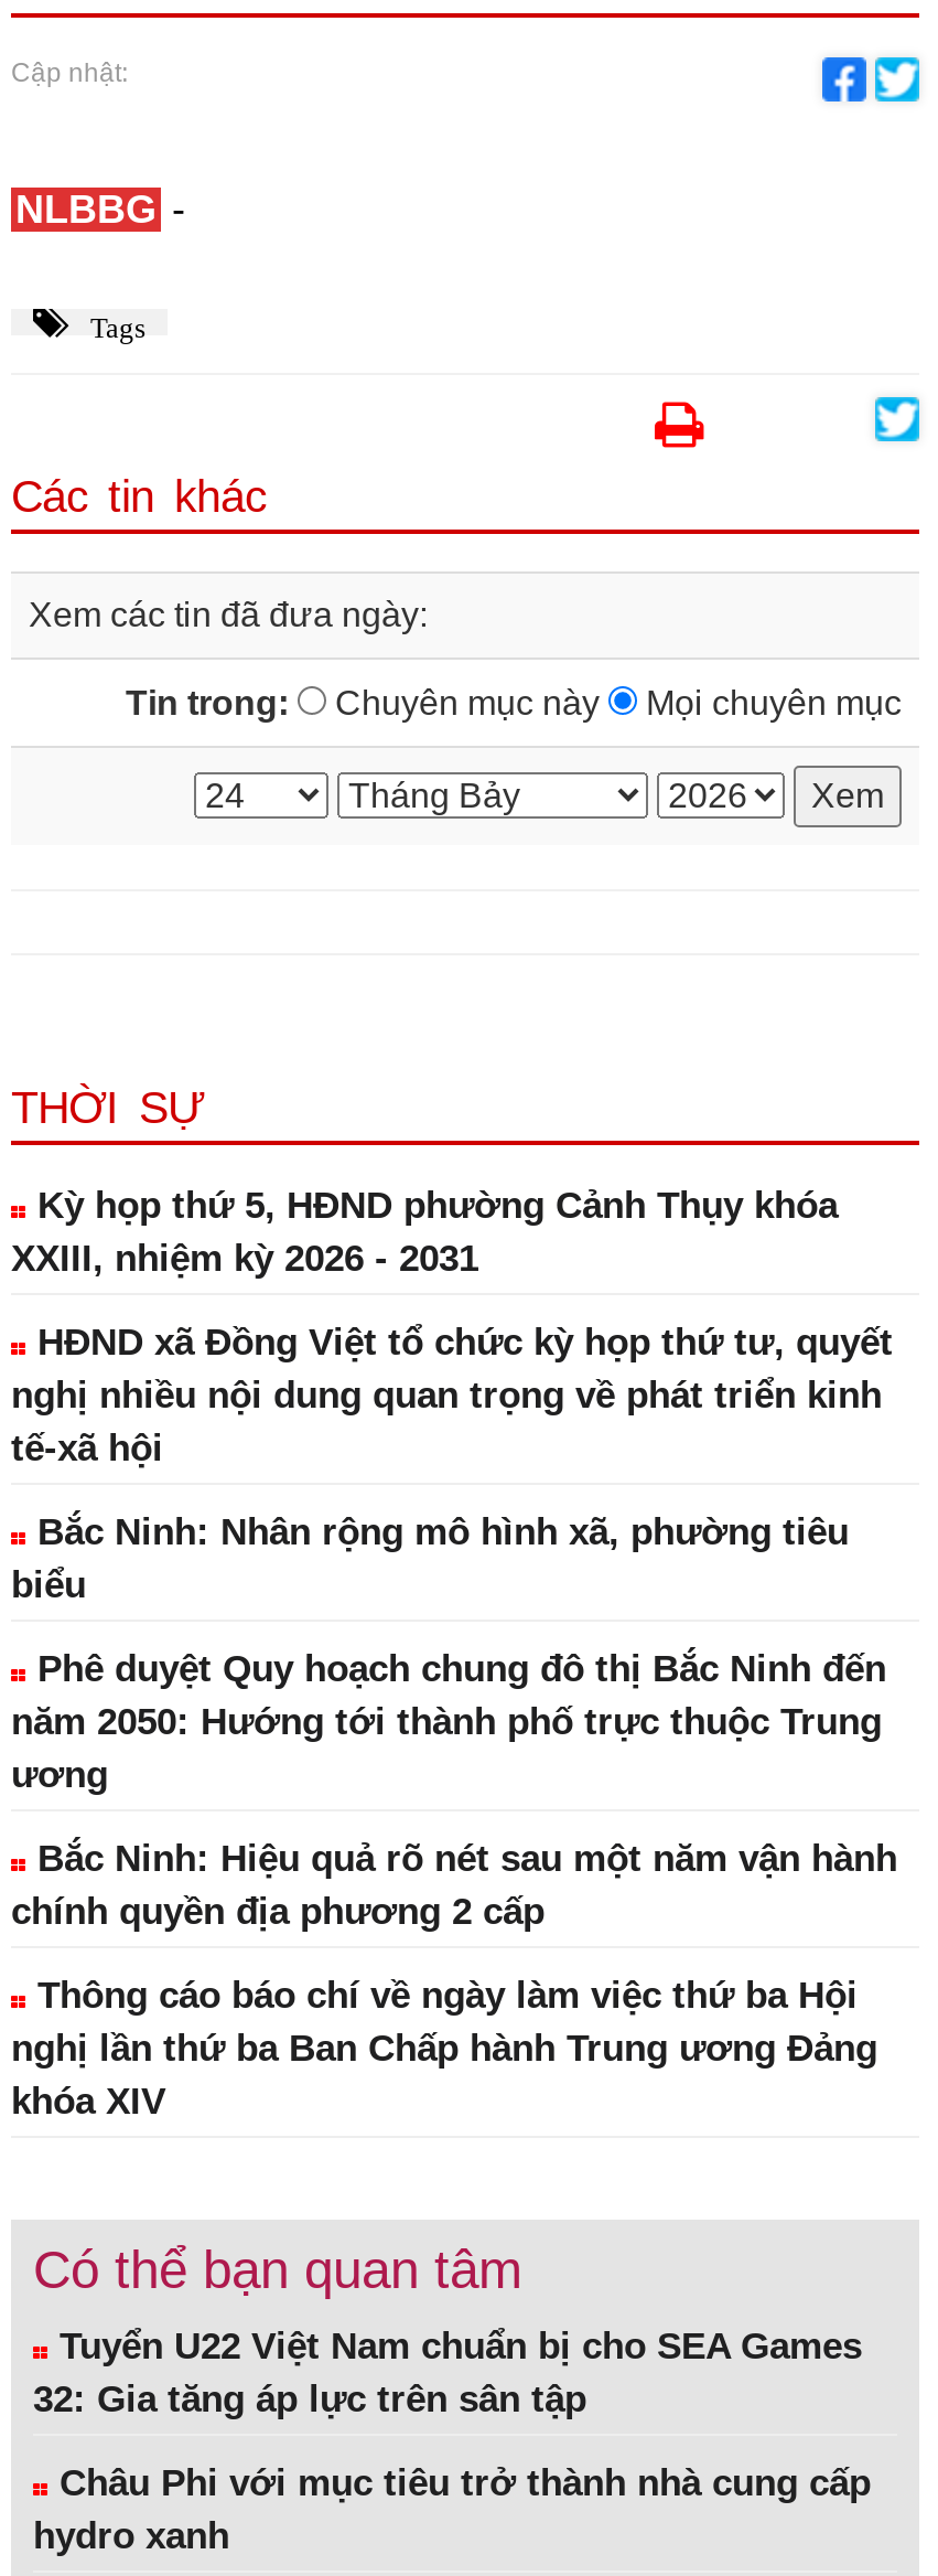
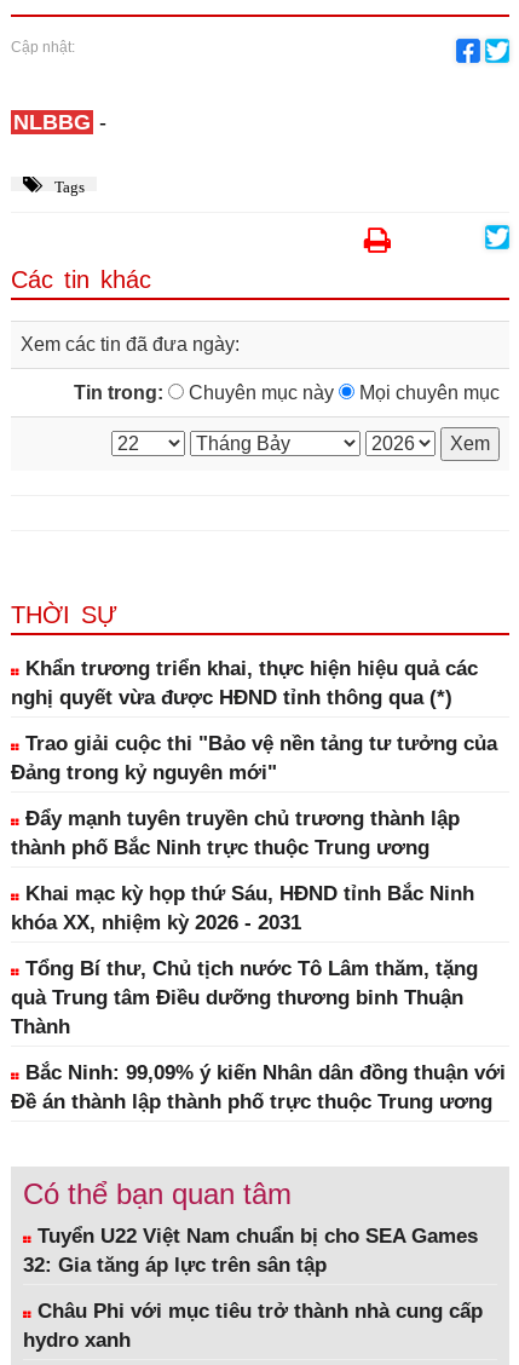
[11,1186,838,1280] Kỳ họp thứ 5, HĐND phường Cảnh Thụy khóa | XXIII, nhiệm kỳ 2026 - 2031 -> [11,657,478,709] Khẩn trương triển khai, thực hiện hiệu quả các | nghị quyết vừa được HĐND tỉnh thông qua (*)
[11,1322,893,1470] HĐND xã Đồng Việt tổ chức kỳ họp thứ tư, quyết | nghị nhiều nội dung quan trọng về phát triển kinh | tế-xã hội -> [11,732,497,785] Trao giải cuộc thi "Bảo vệ nền tảng tư tưởng của | Đảng trong kỷ nguyên mới"
[11,1512,849,1607] Bắc Ninh: Nhân rộng mô hình xã, phường tiêu | biểu -> [11,808,460,860] Đẩy mạnh tuyên truyền chủ trương thành lập | thành phố Bắc Ninh trực thuộc Trung ương
[11,1649,886,1797] Phê duyệt Quy hoạch chung đô thị Bắc Ninh đến | năm 2050: Hướng tới thành phố trực thuộc Trung | ương -> [11,883,474,935] Khai mạc kỳ họp thứ Sáu, HĐND tỉnh Bắc Ninh | khóa XX, nhiệm kỳ 2026 - 2031
[11,1839,897,1933] Bắc Ninh: Hiệu quả rõ nét sau một năm vận hành | chính quyền địa phương 2 cấp -> [11,958,478,1039] Tổng Bí thư, Chủ tịch nước Tô Lâm thăm, tặng | quà Trung tâm Điều dưỡng thương binh Thuận | Thành
[11,1975,877,2123] Thông cáo báo chí về ngày làm việc thứ ba Hội | nghị lần thứ ba Ban Chấp hành Trung ương Đảng | khóa XIV -> [11,1062,506,1114] Bắc Ninh: 99,09% ý kiến Nhân dân đồng thuận với | Đề án thành lập thành phố trực thuộc Trung ương

